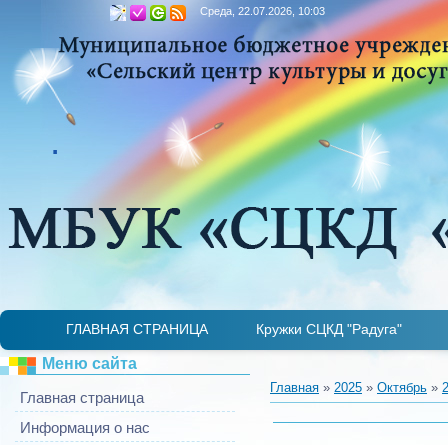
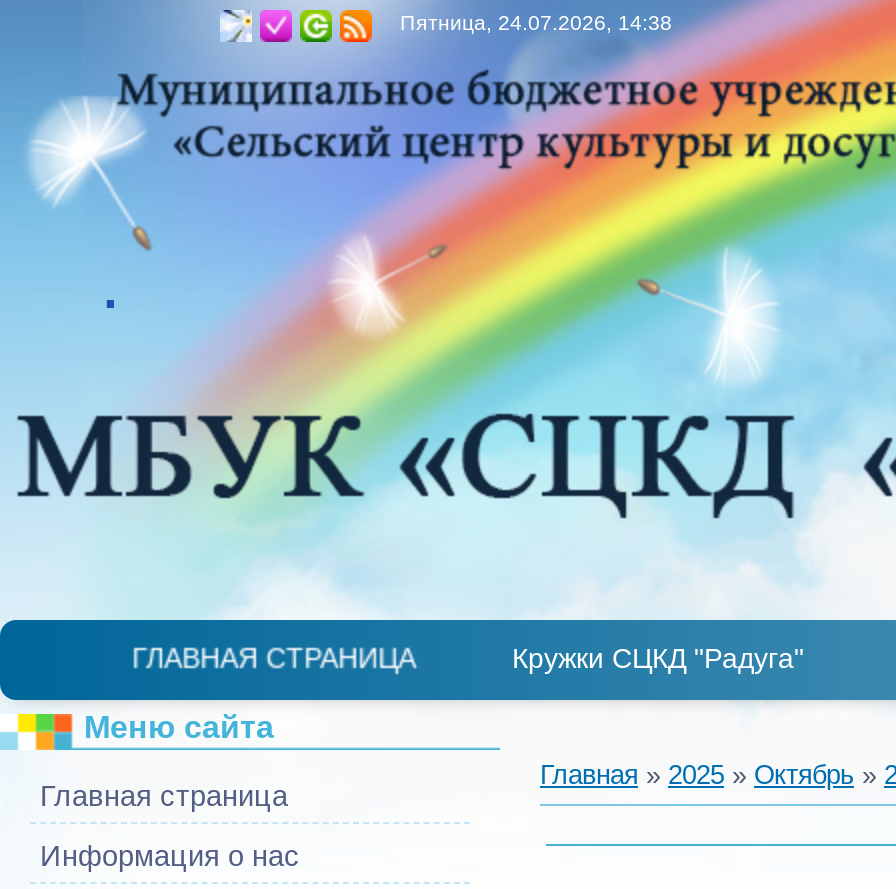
[200,5,325,17] Среда, 22.07.2026, 10:03 -> [400,10,672,34] Пятница, 24.07.2026, 14:38

